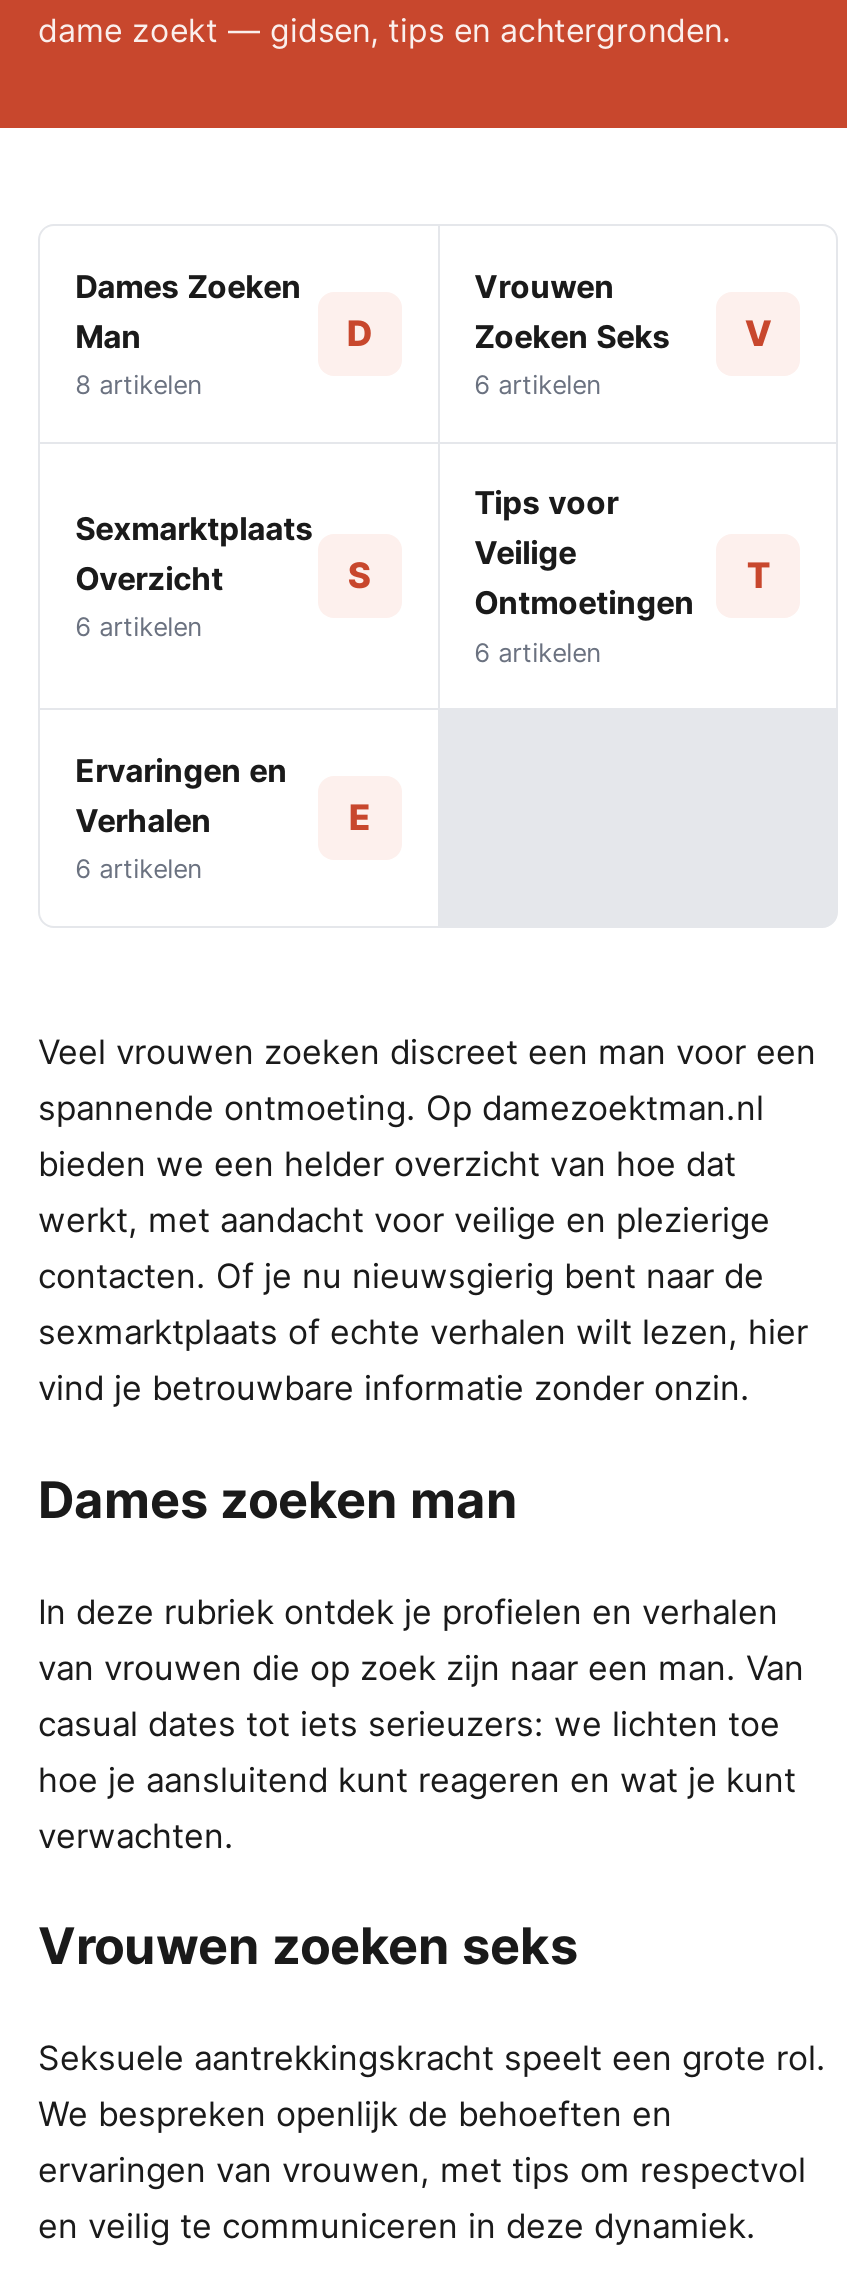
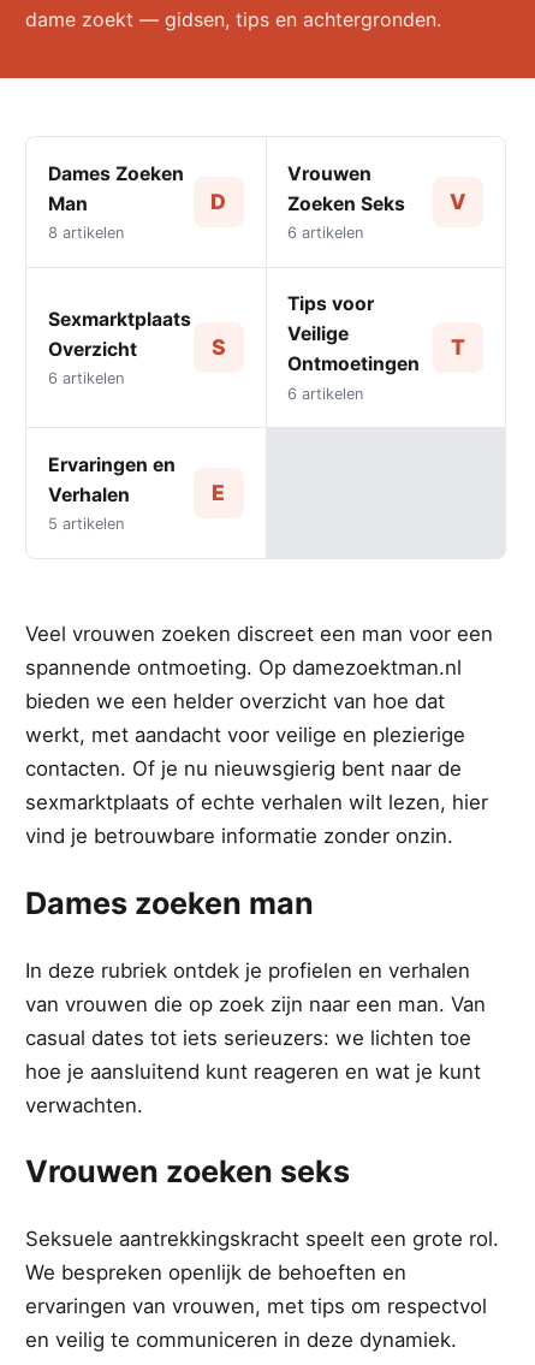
[75,854,201,884] 6 artikelen -> [48,515,123,533] 5 artikelen

